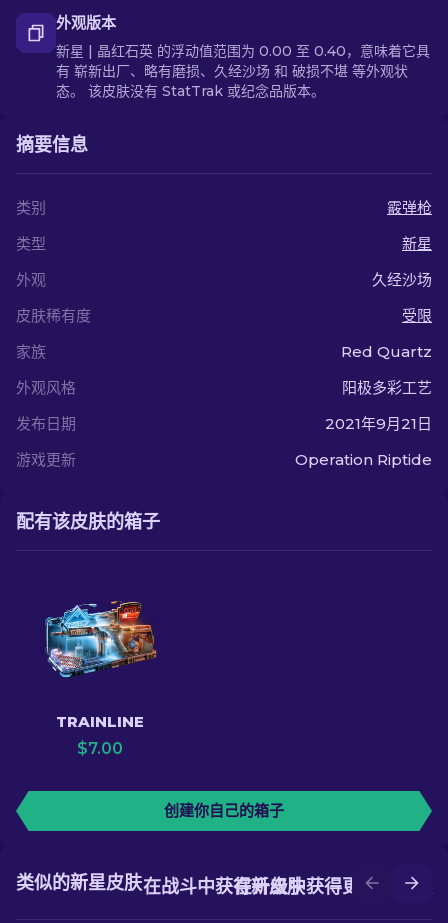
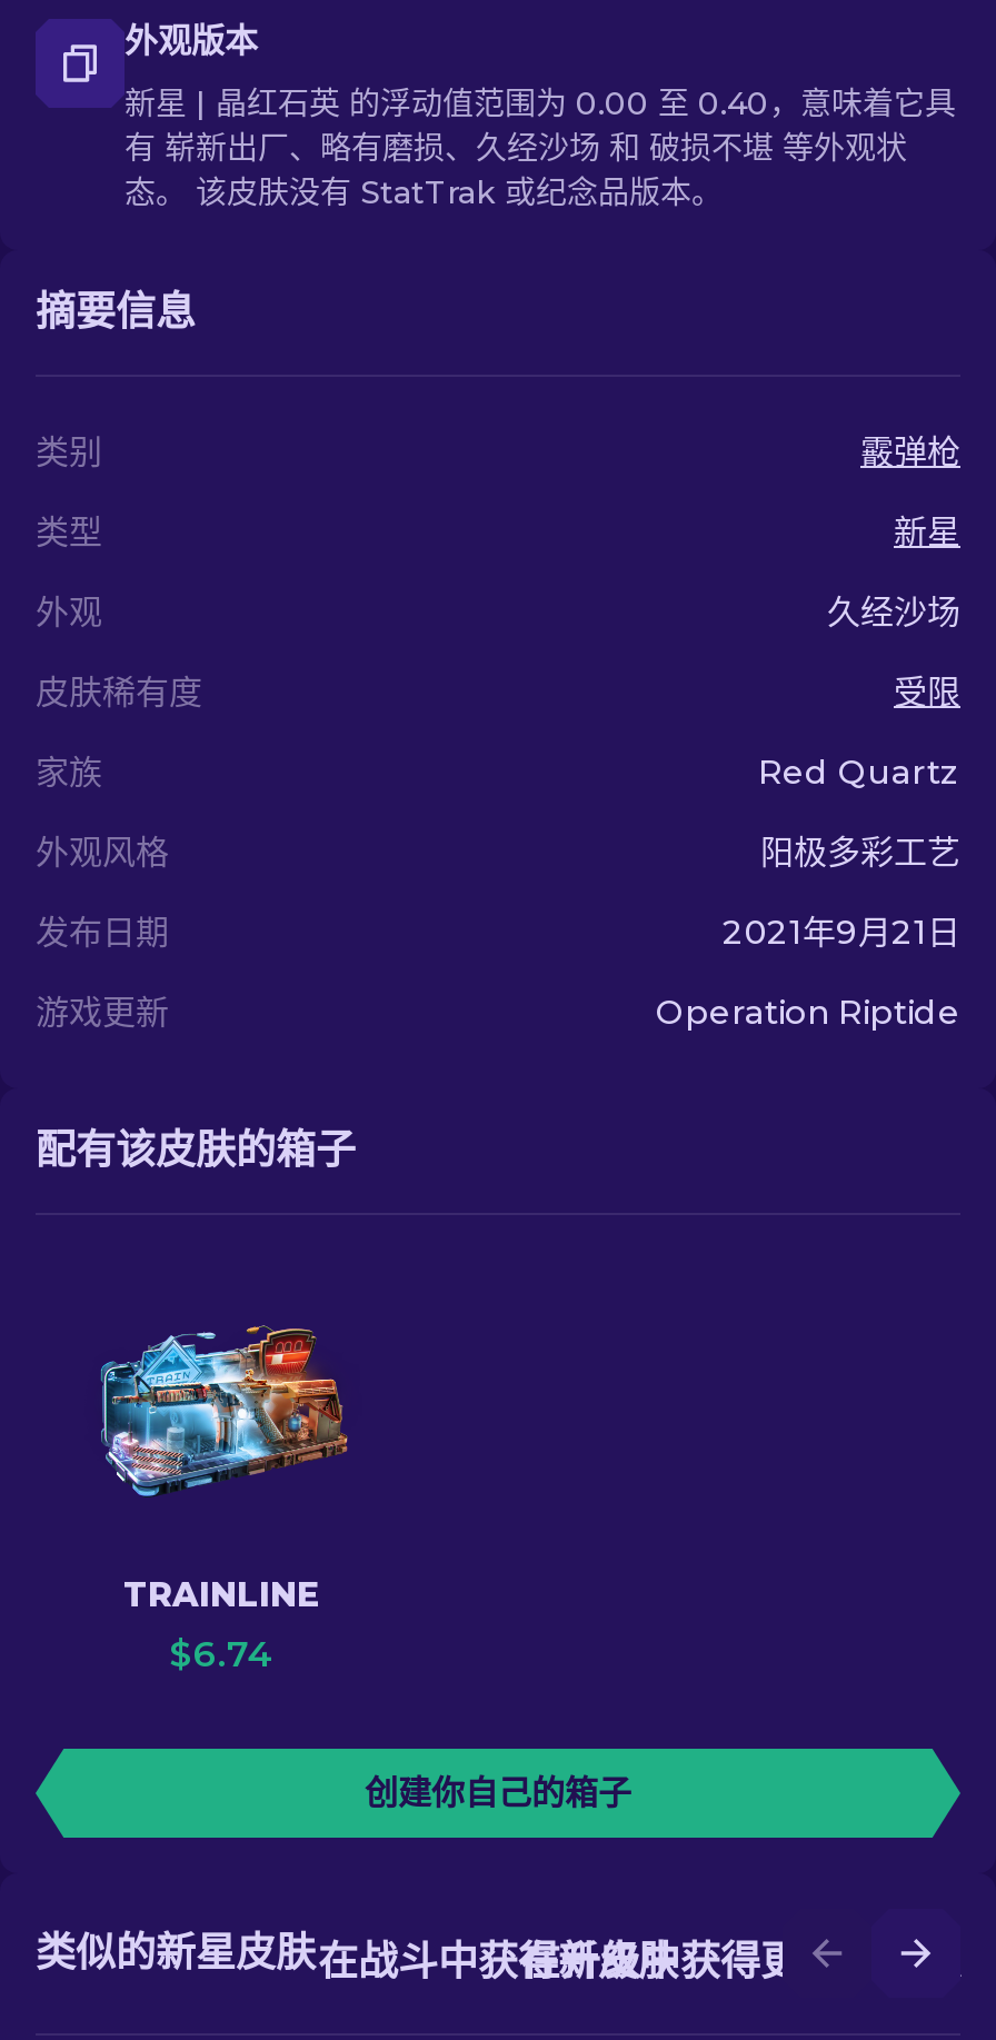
[76,739,122,758] $7.00 -> [169,1633,273,1675] $6.74

